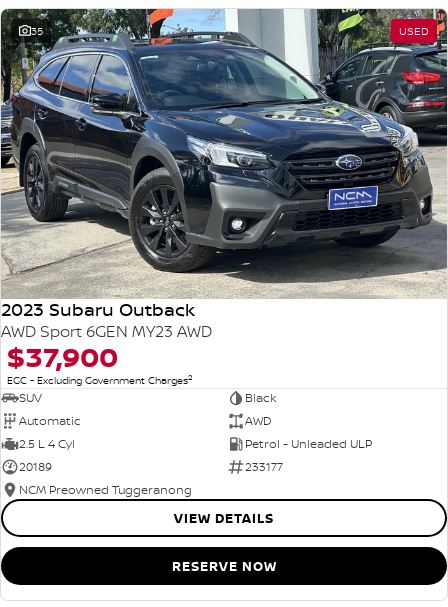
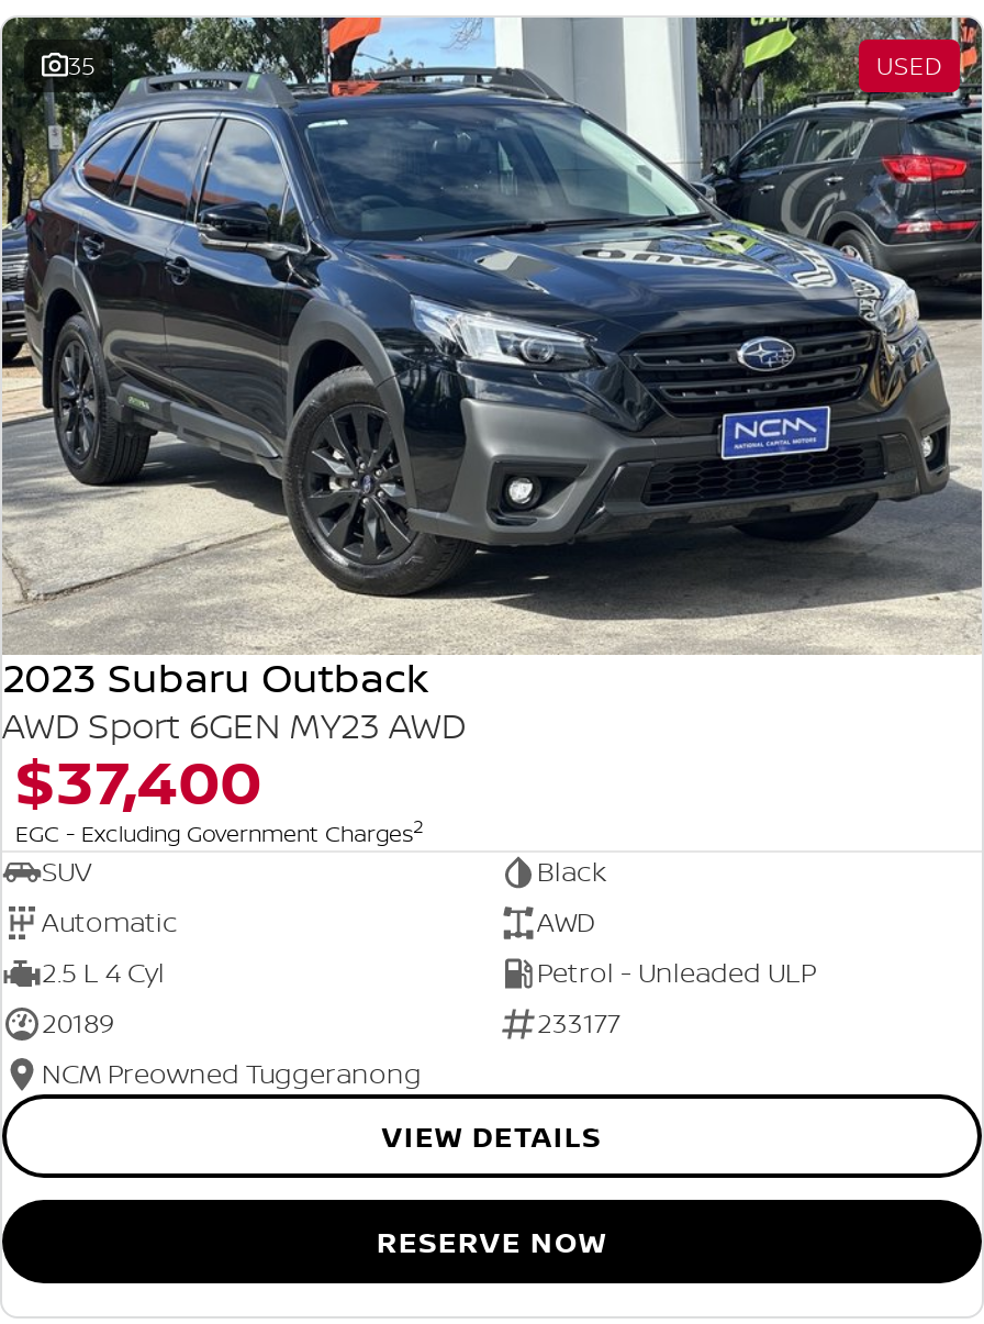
[7,337,118,376] $37,900 -> [15,738,261,823] $37,400

